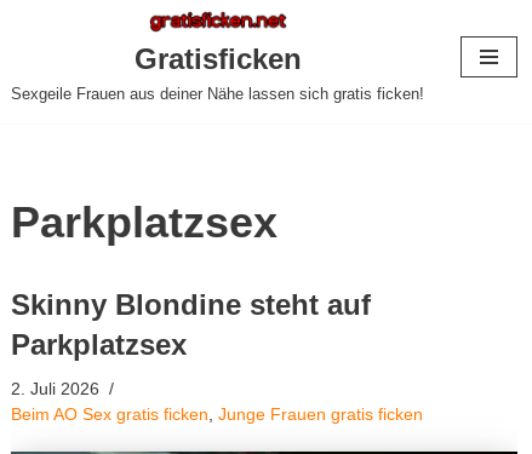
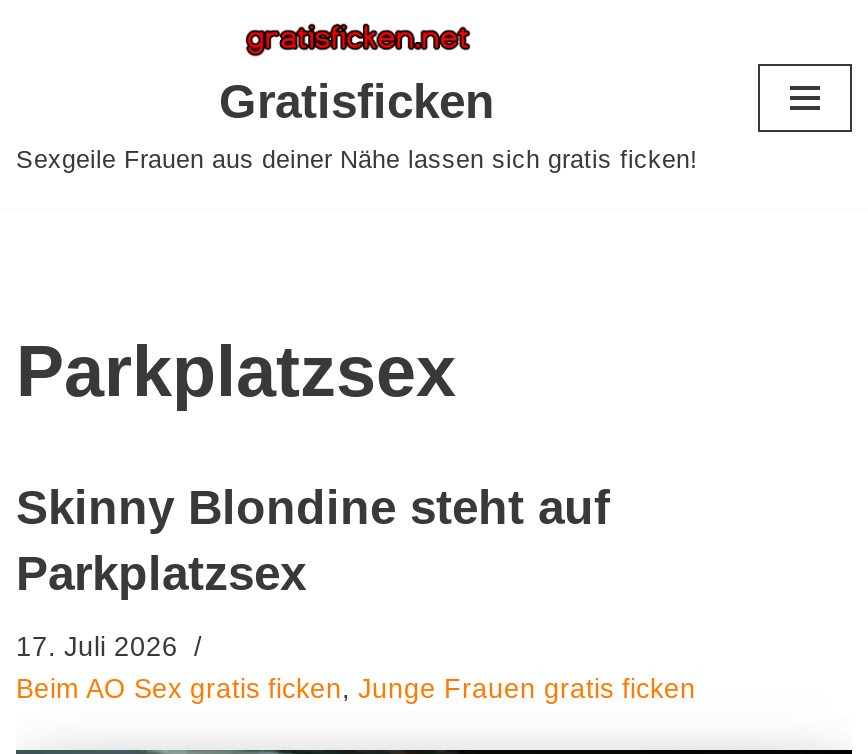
[11,380,99,399] 2. Juli 2026 -> [16,632,178,662] 17. Juli 2026

